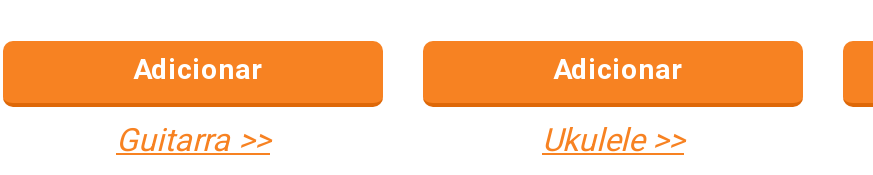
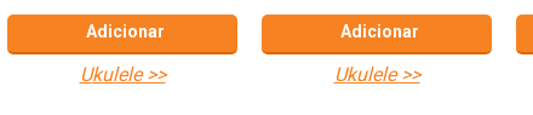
[138,121,270,159] guitarra >> -> [91,63,165,86] ukulele >>

